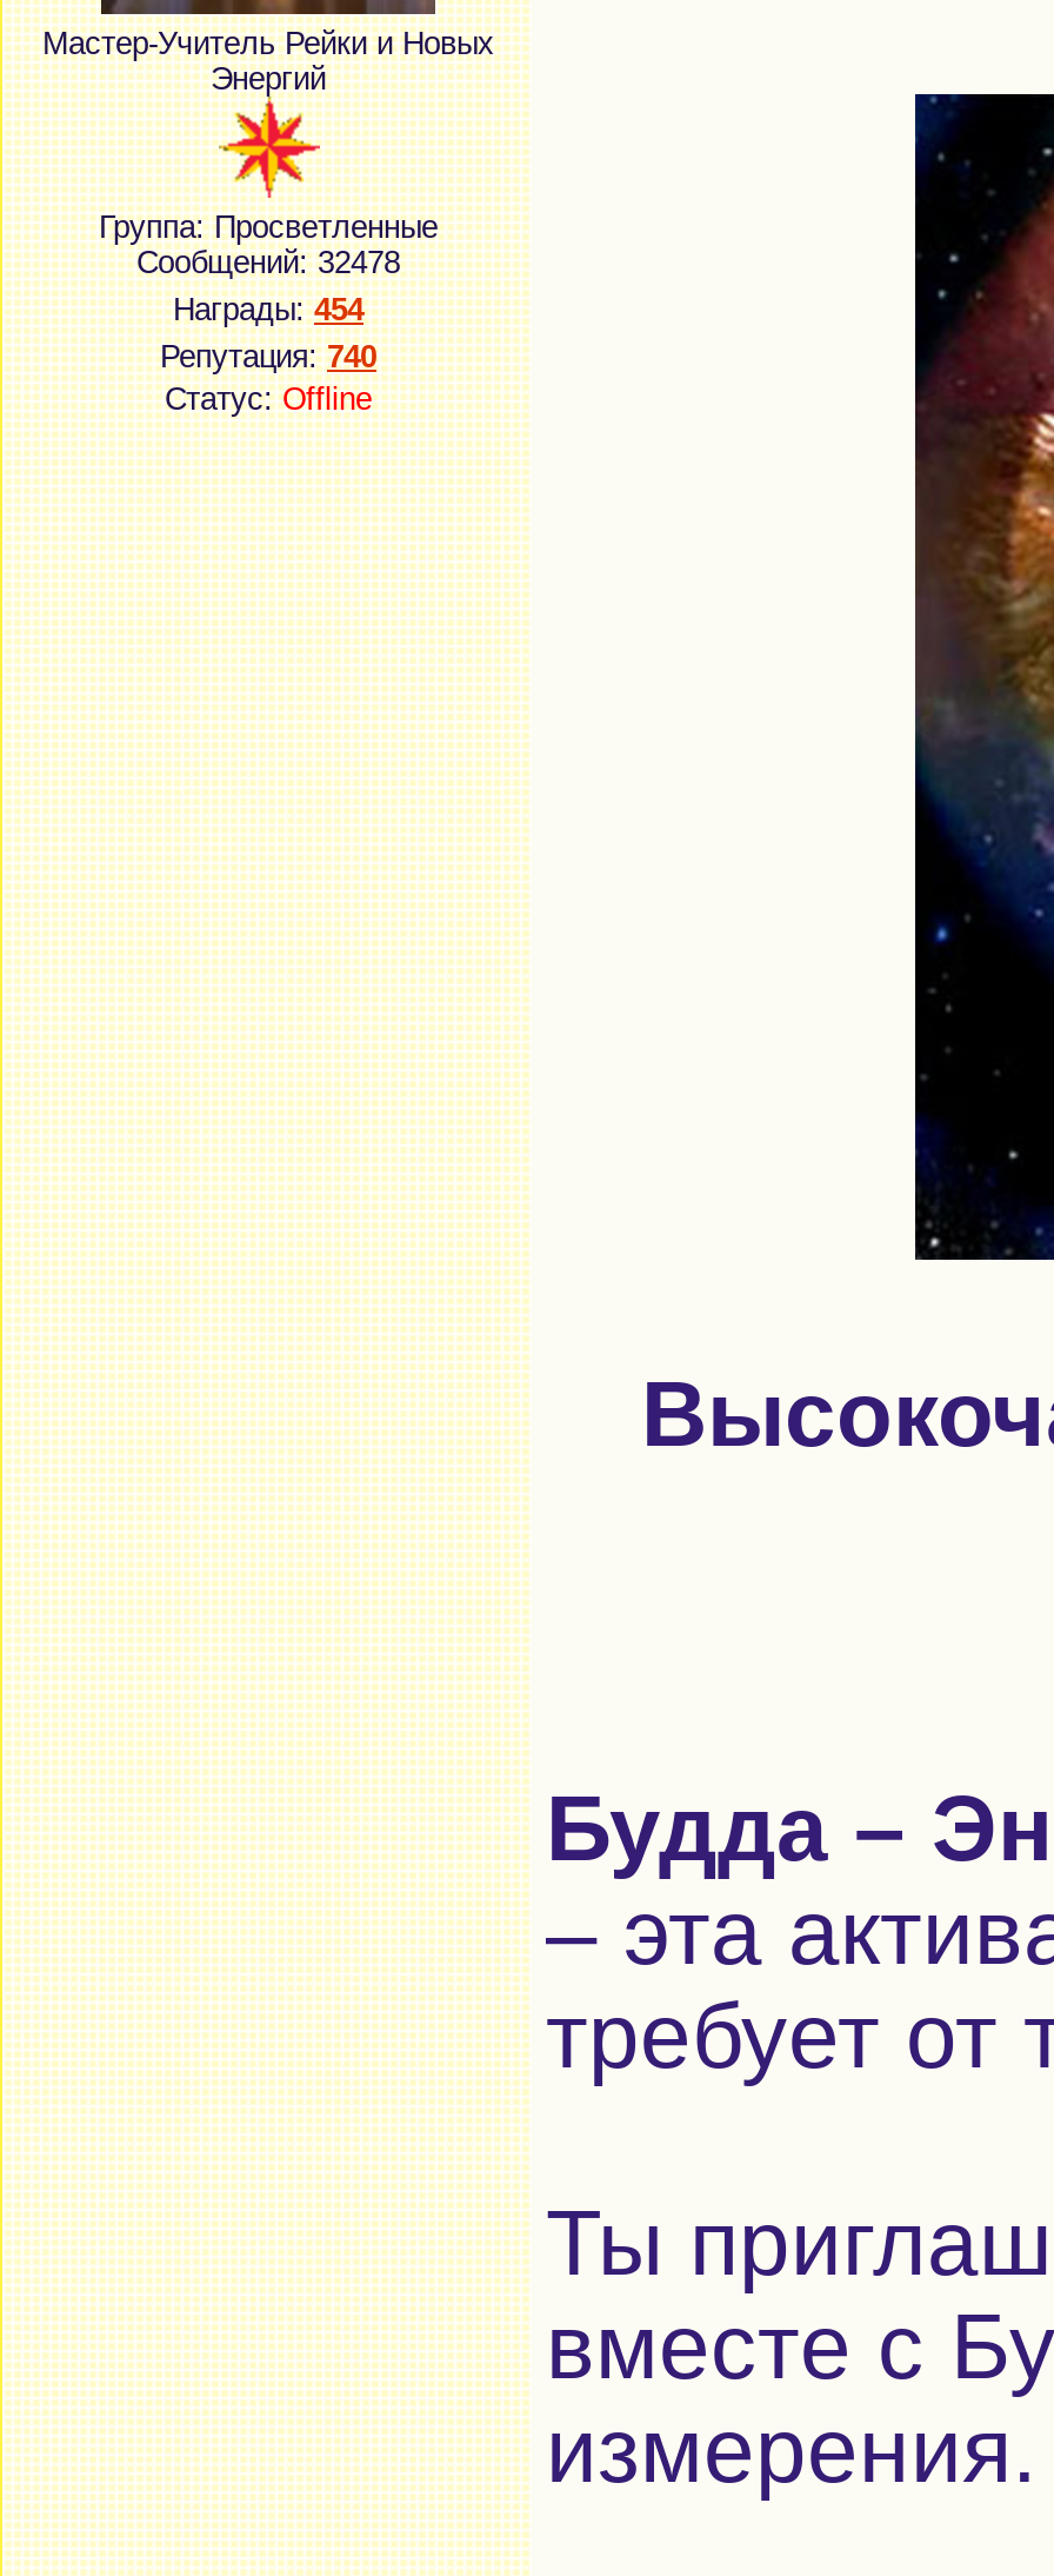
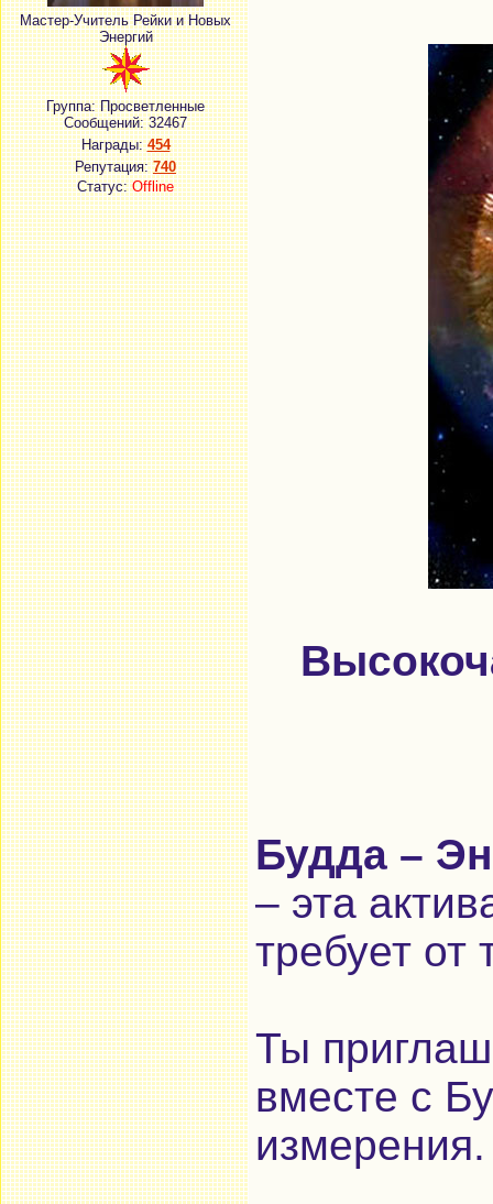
[136,245,400,280] Сообщений: 32478 -> [64,114,187,131] Сообщений: 32467

